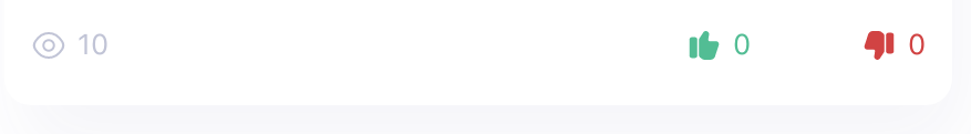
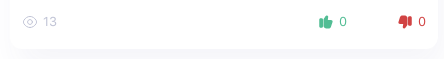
[78,28,109,61] 10 -> [43,14,57,29] 13

